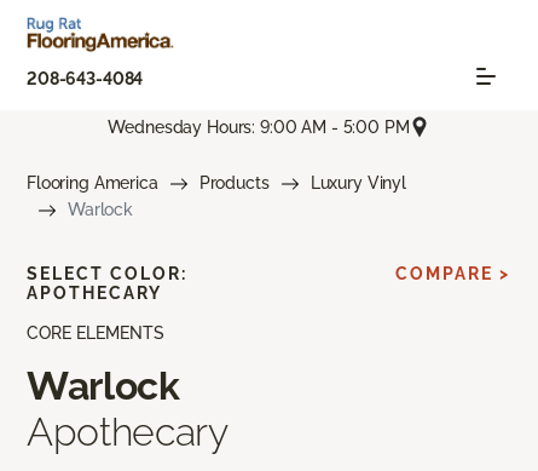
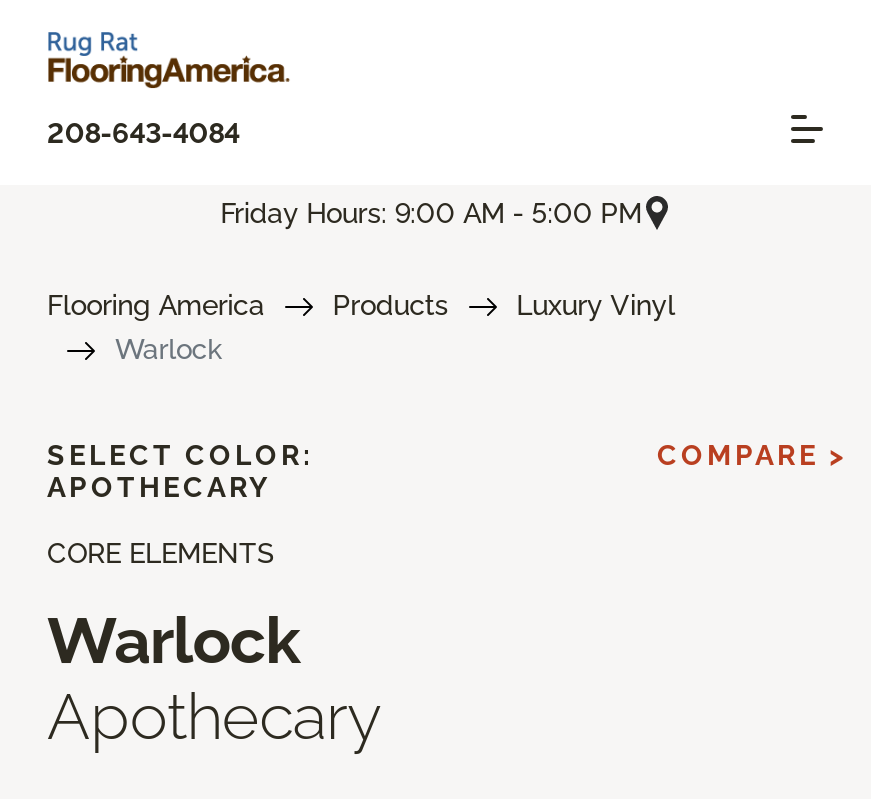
[108,117,409,136] Wednesday Hours: 9:00 AM - 5:00 PM -> [220,196,642,228] Friday Hours: 9:00 AM - 5:00 PM

